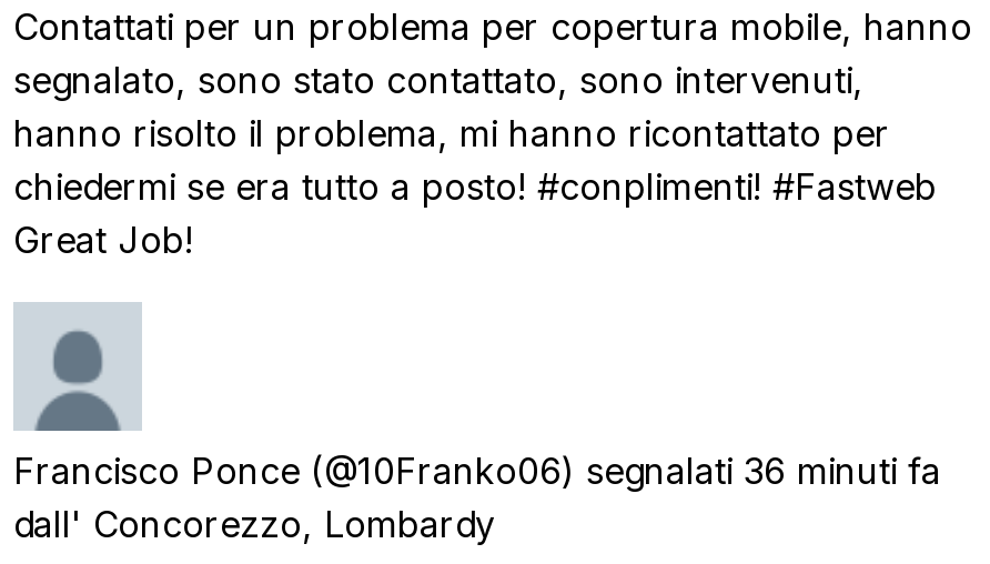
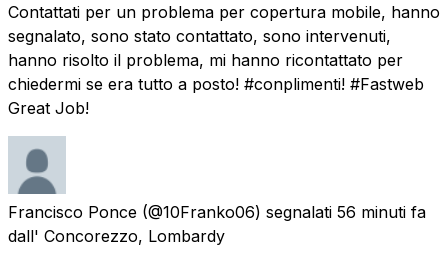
[13,448,941,493] Francisco Ponce (@10Franko06) segnalati 36 minuti fa -> [8,202,426,222] Francisco Ponce (@10Franko06) segnalati 56 minuti fa

